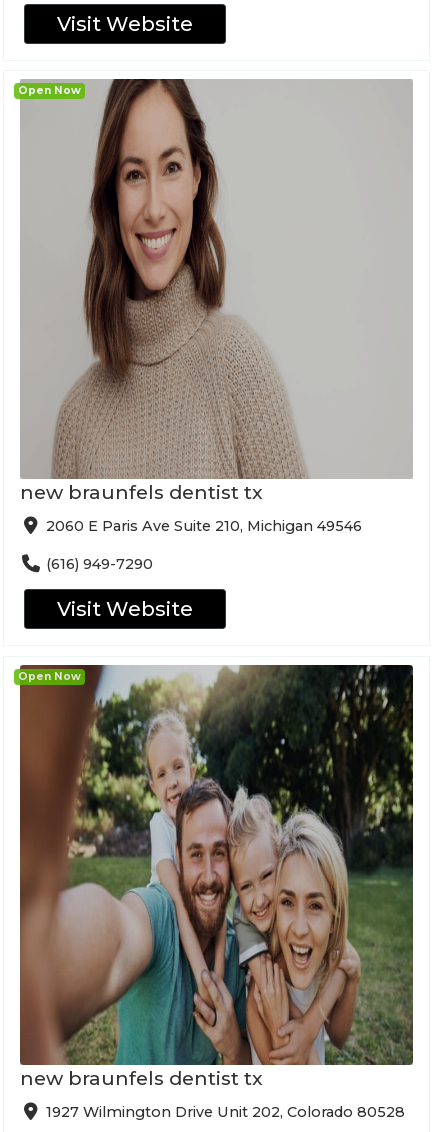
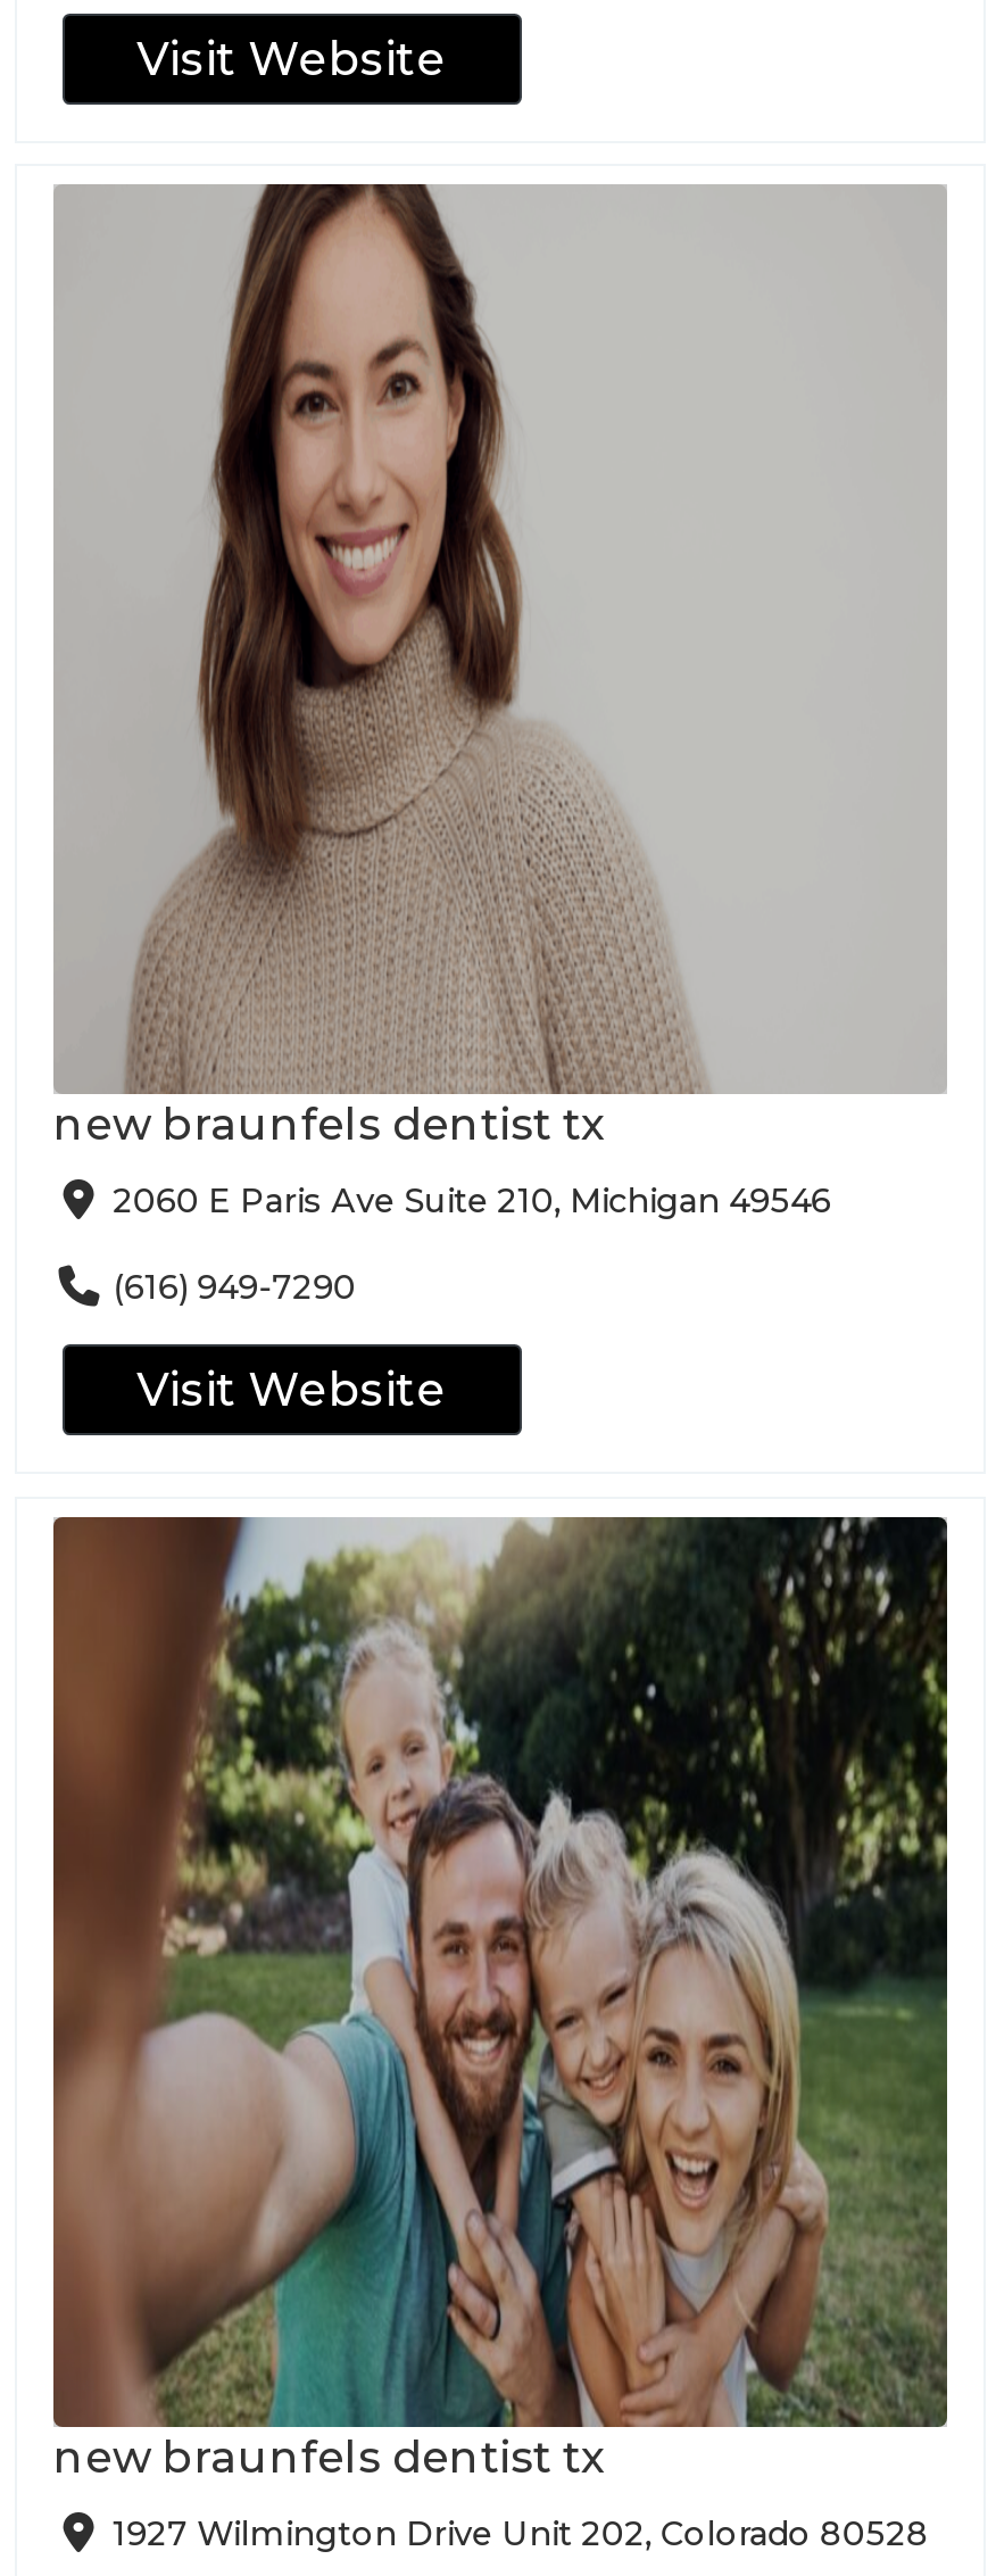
[18,84,81,97] Open Now -> none
[18,670,81,683] Open Now -> none

